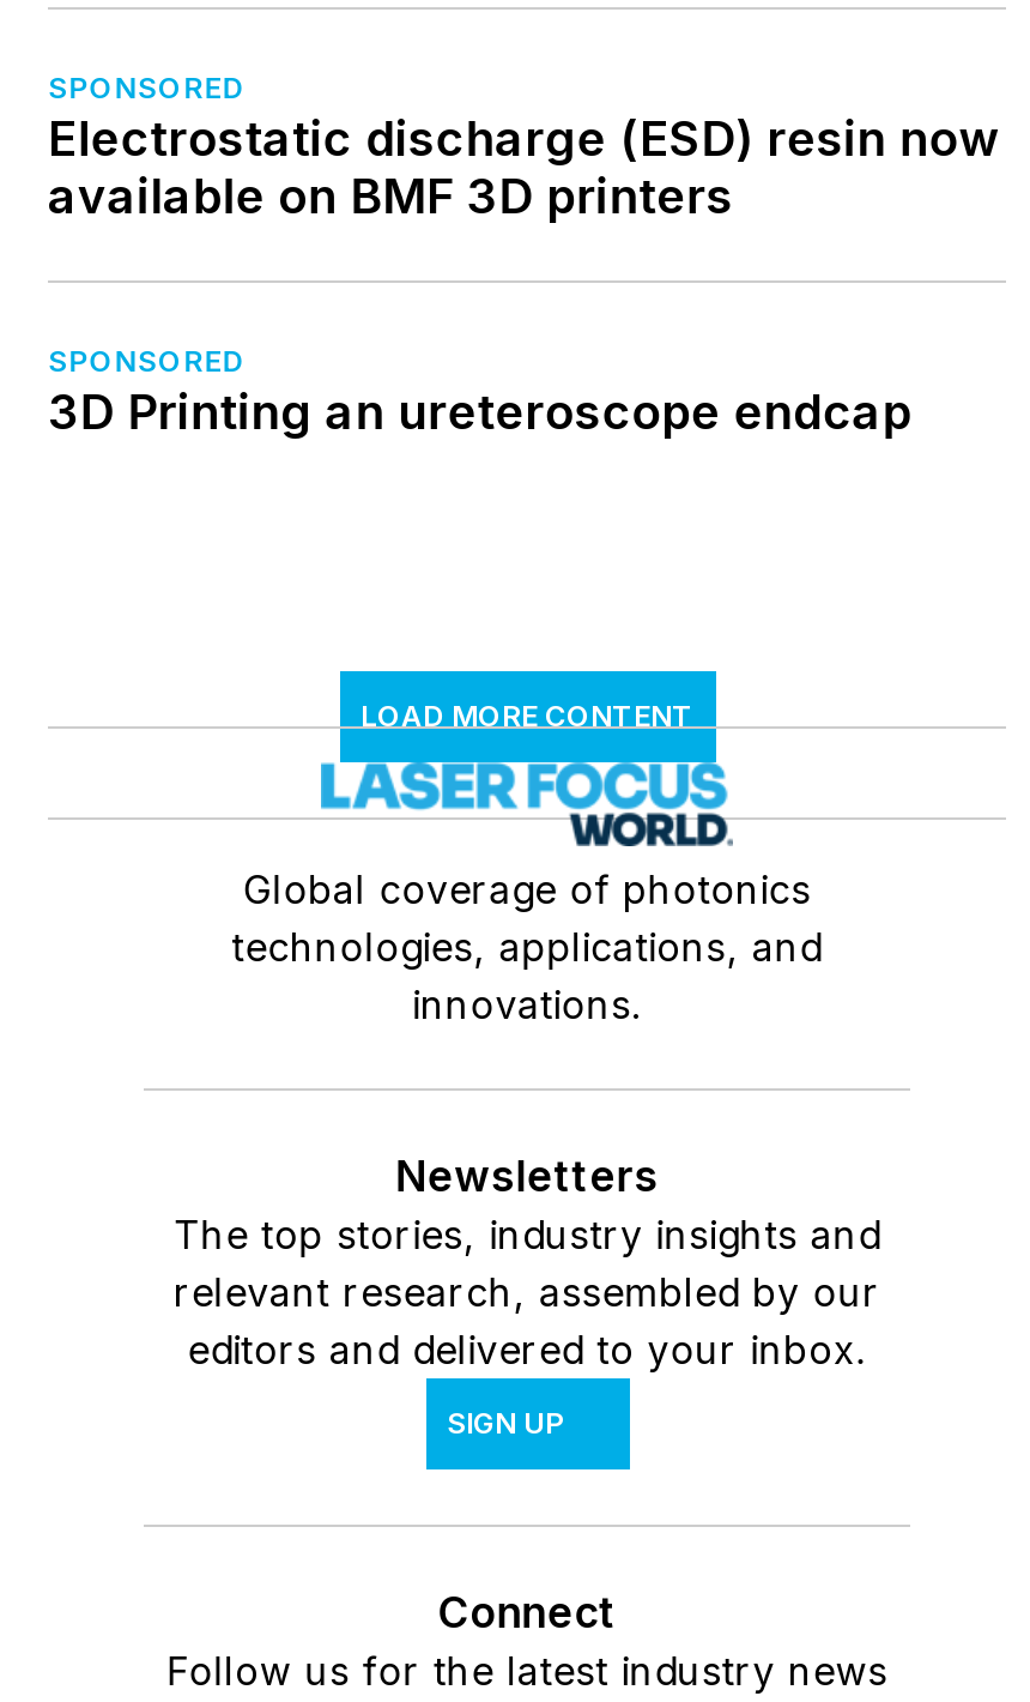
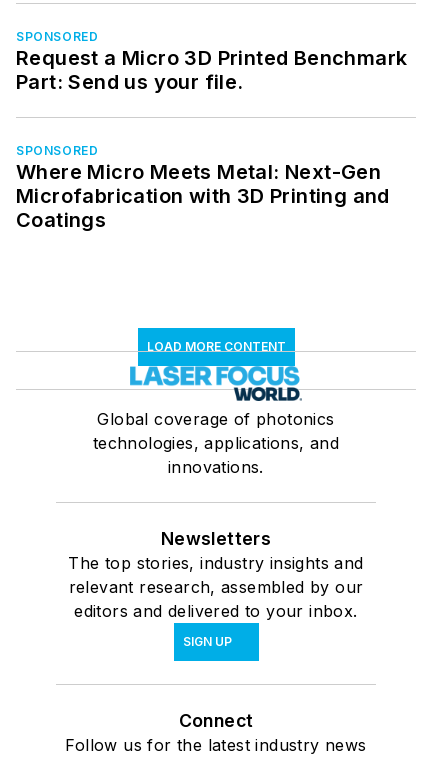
[48,111,1000,226] Electrostatic discharge (ESD) resin now | available on BMF 3D printers -> [16,46,407,94] Request a Micro 3D Printed Benchmark | Part: Send us your file.
[48,385,912,442] 3D Printing an ureteroscope endcap -> [16,160,390,232] Where Micro Meets Metal: Next-Gen | Microfabrication with 3D Printing and | Coatings

